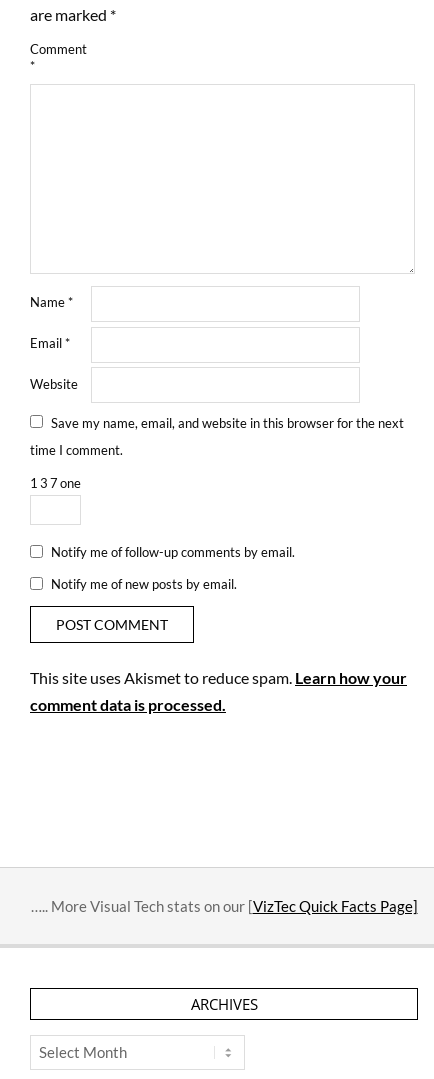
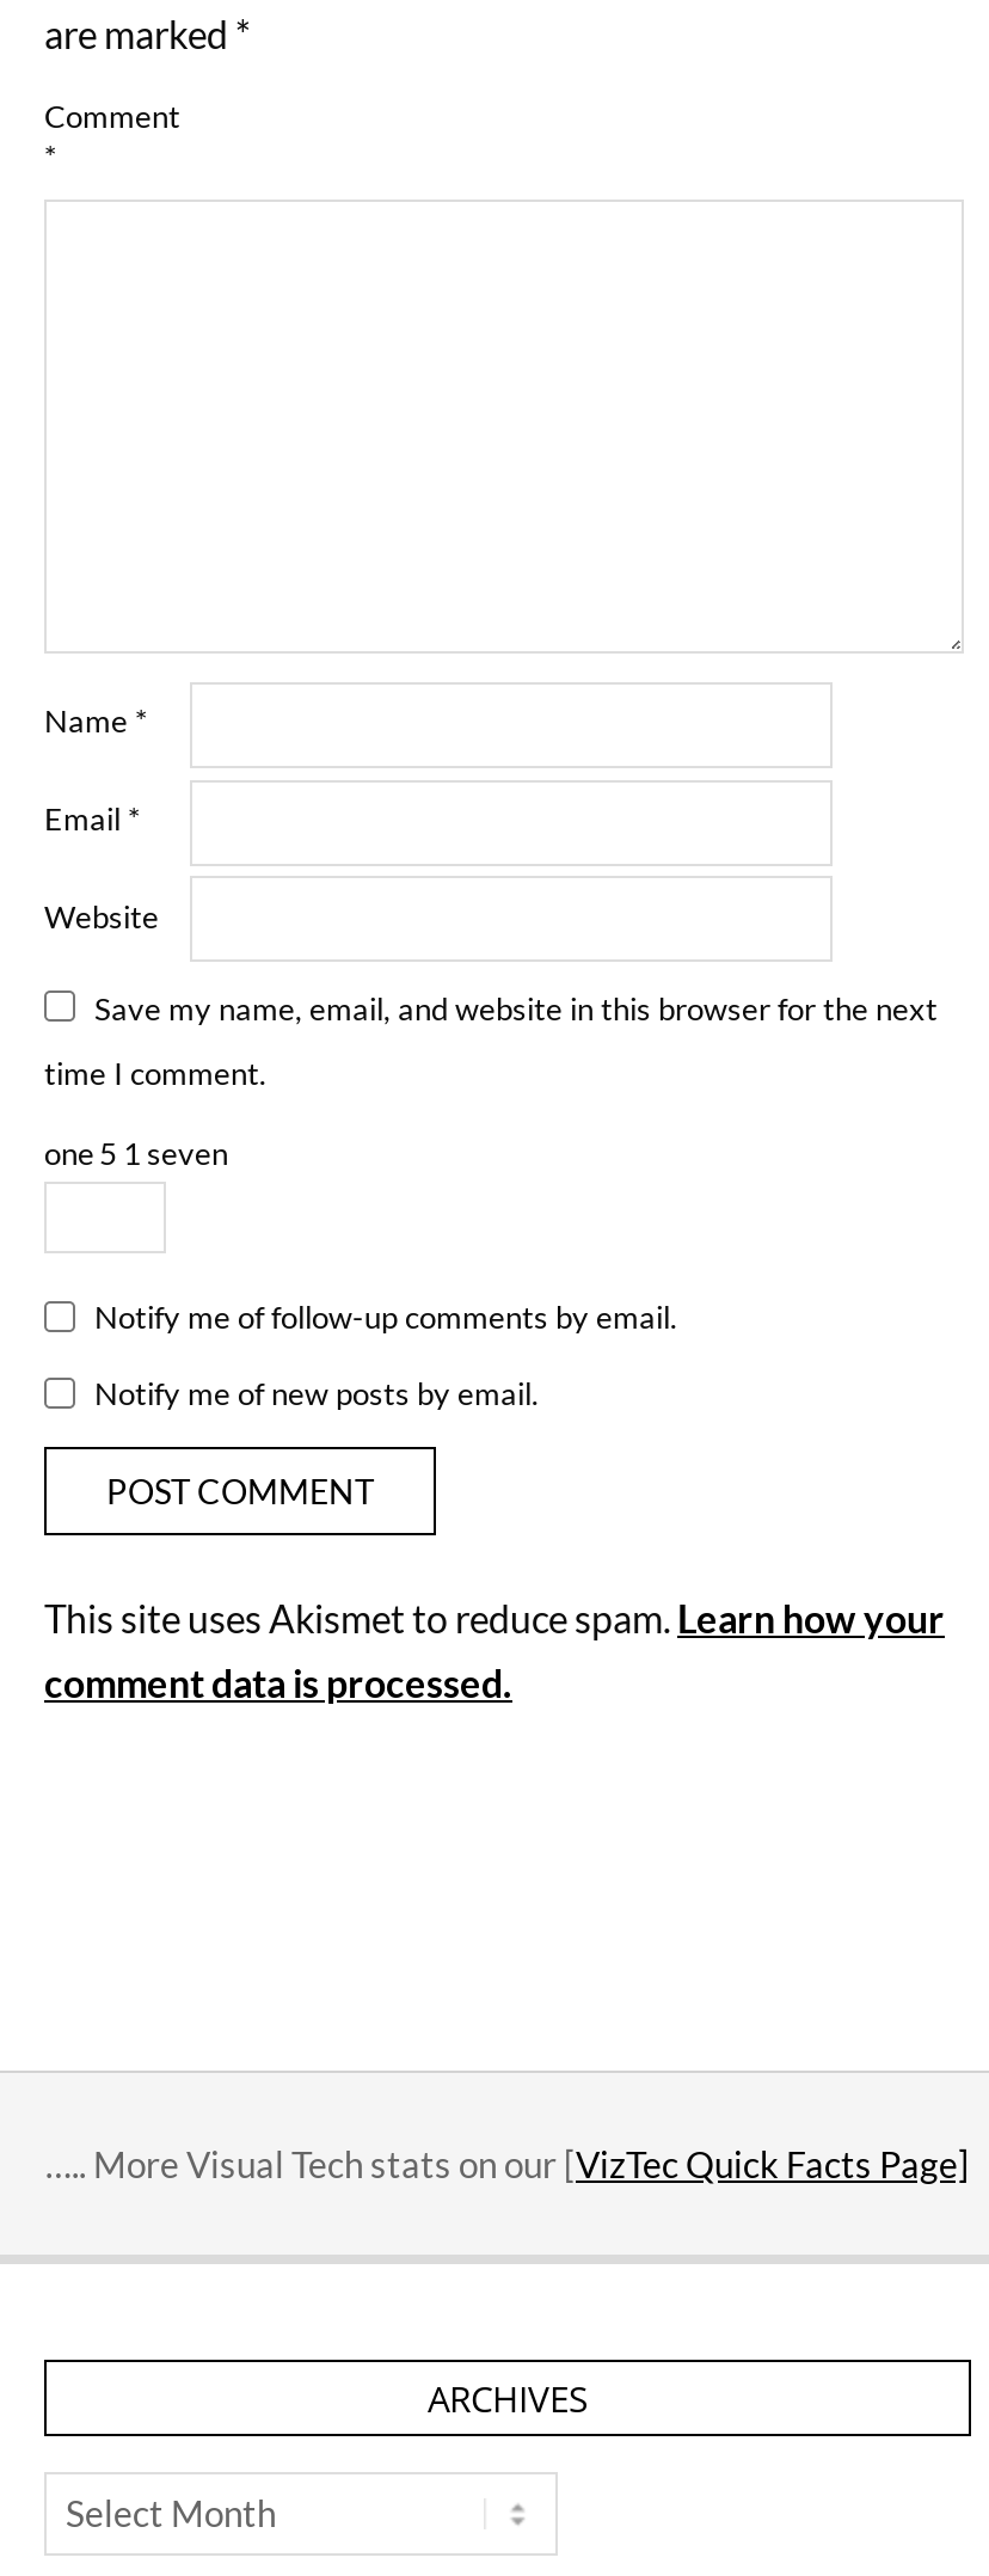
[30,475,81,491] 1 3 7 one -> [44,1134,228,1172] one 5 1 seven

